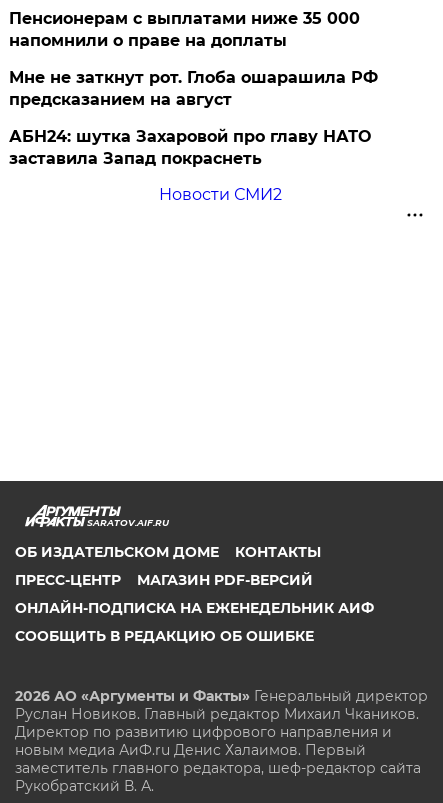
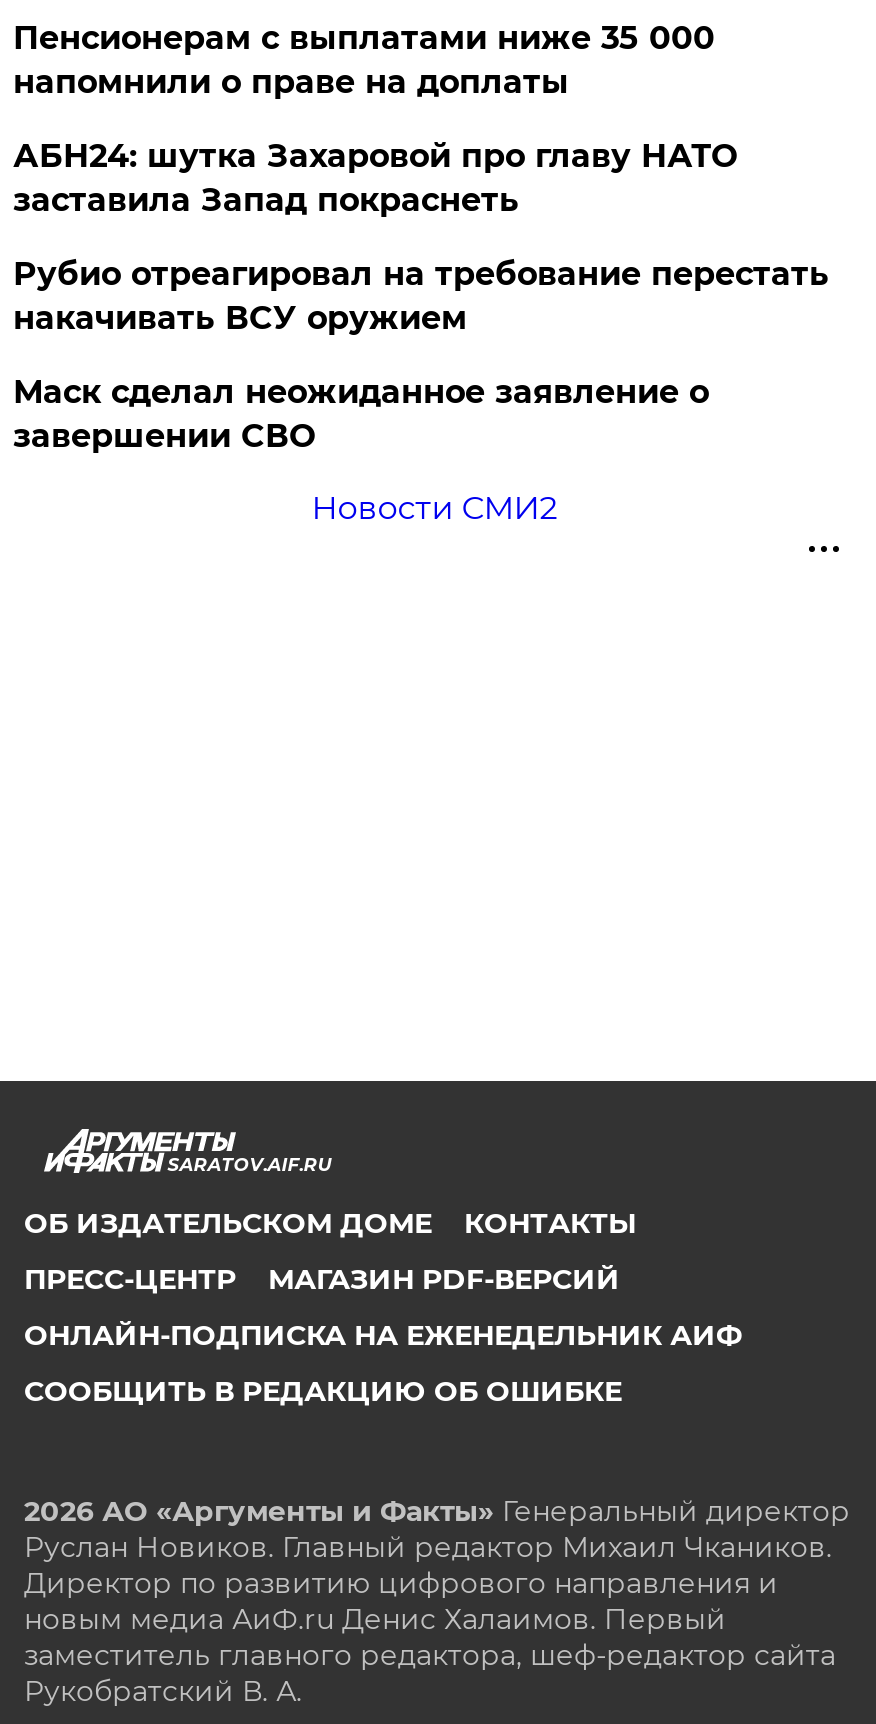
[9,68,378,109] Мне не заткнут рот. Глоба ошарашила РФ | предсказанием на август -> none
moved [9,127,371,168] -> [13,138,737,220]: АБН24: шутка Захаровой про главу НАТО | заставила Запад покраснеть
none -> [13,256,829,456] Рубио отреагировал на требование перестать | накачивать ВСУ оружием | Маск сделал неожиданное заявление о | завершении СВО

